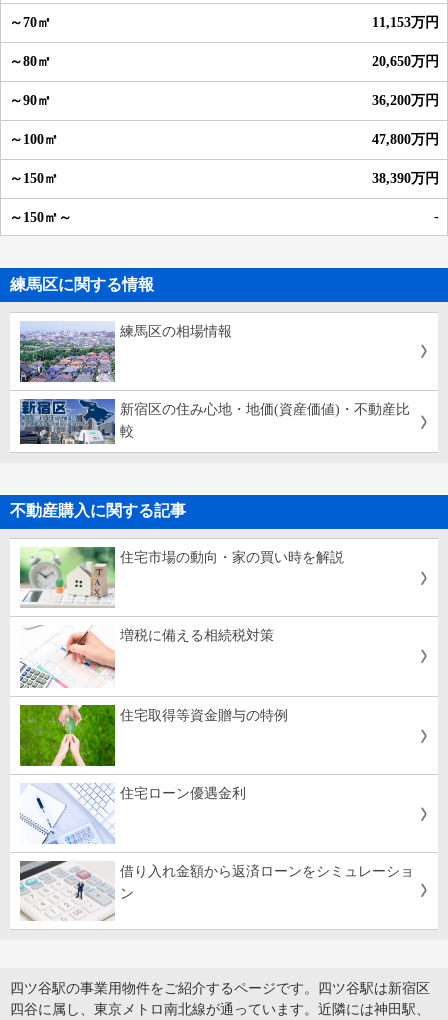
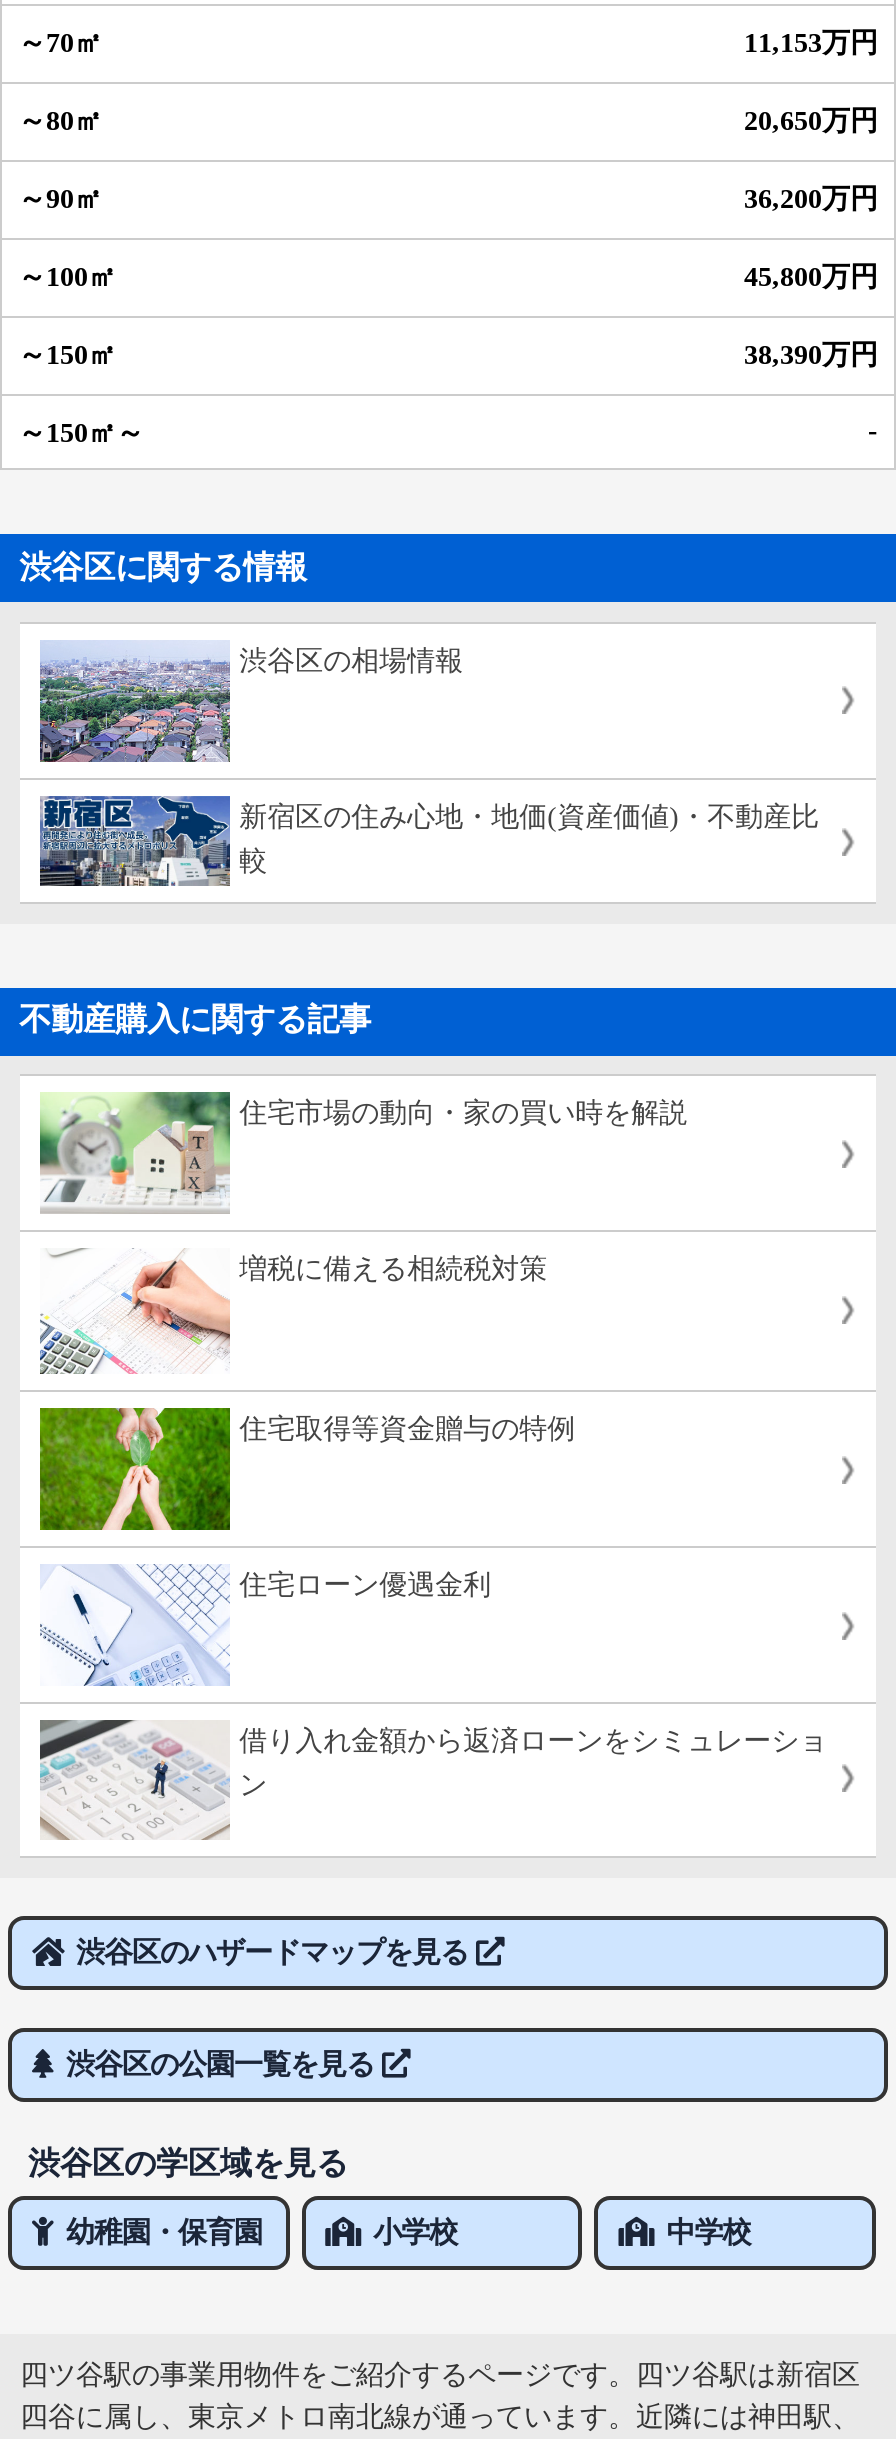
[372,132,439,147] 47,800万円 -> [744,263,878,293] 45,800万円
[10,276,154,293] 練馬区に関する情報 -> [19,549,307,583] 渋谷区に関する情報
[120,324,232,339] 練馬区の相場情報 -> [239,645,463,675] 渋谷区の相場情報
none -> [28,2048,751,2249] 渋谷区の公園一覧を見る | 渋谷区の学区域を見る | 幼稚園・保育園 | 小学校 | 中学校
none -> [76,1936,476,1968] 渋谷区のハザードマップを見る

